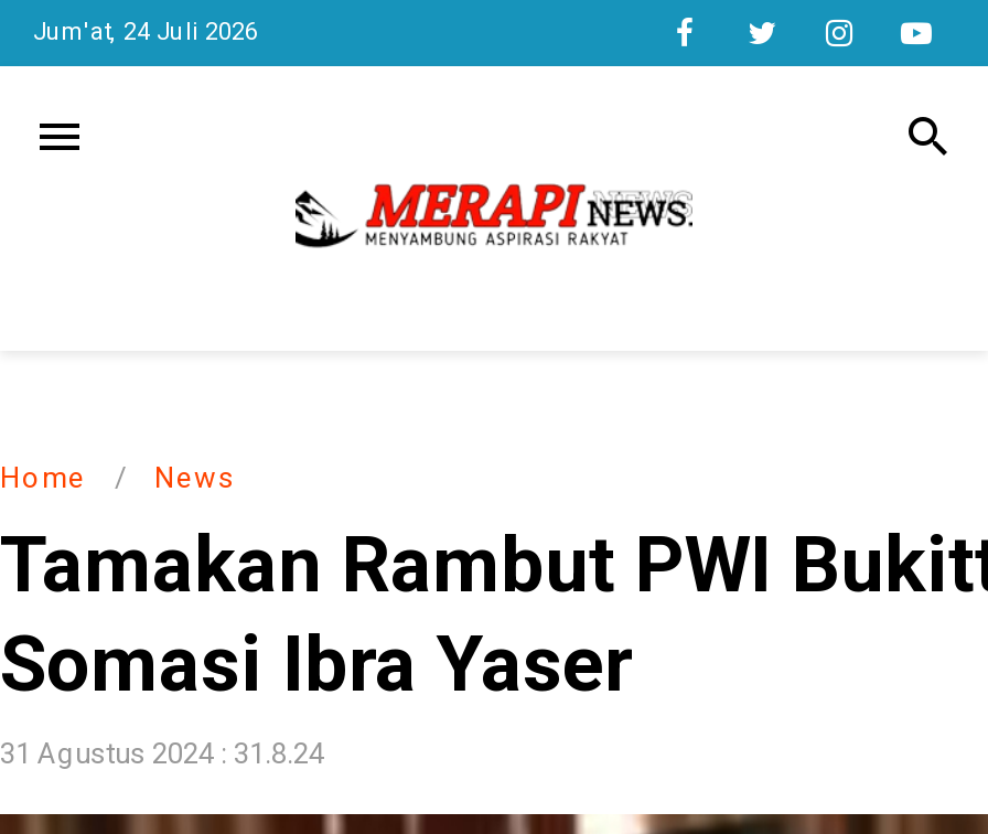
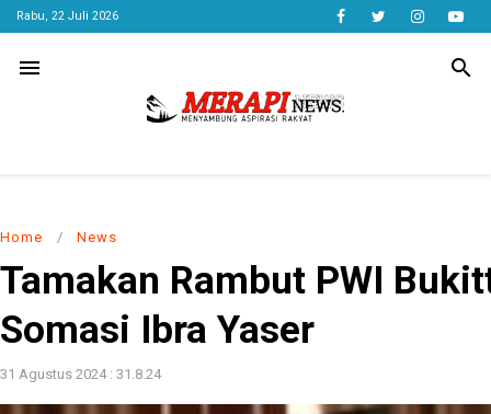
[33,18,258,46] Jum'at, 24 Juli 2026 -> [16,9,118,23] Rabu, 22 Juli 2026

